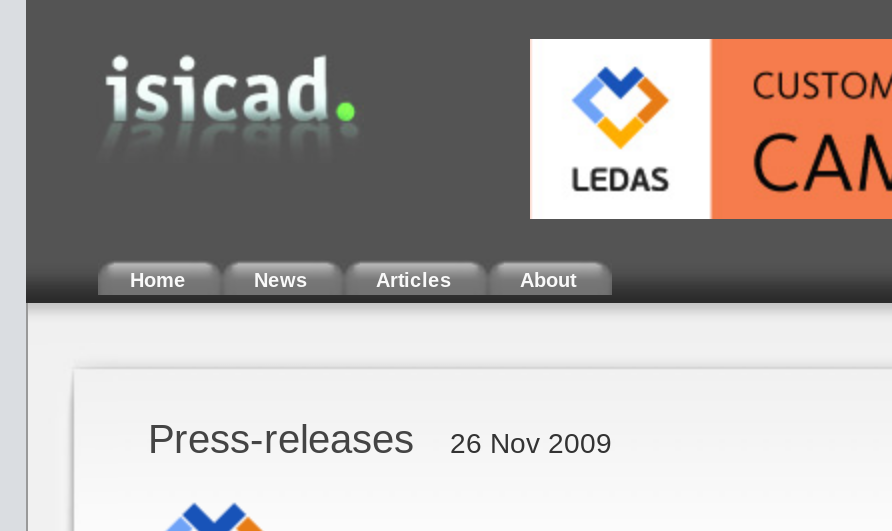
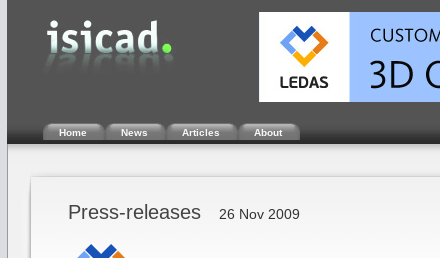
[708,37,886,221] [image] -> [349,11,437,103] [image]

